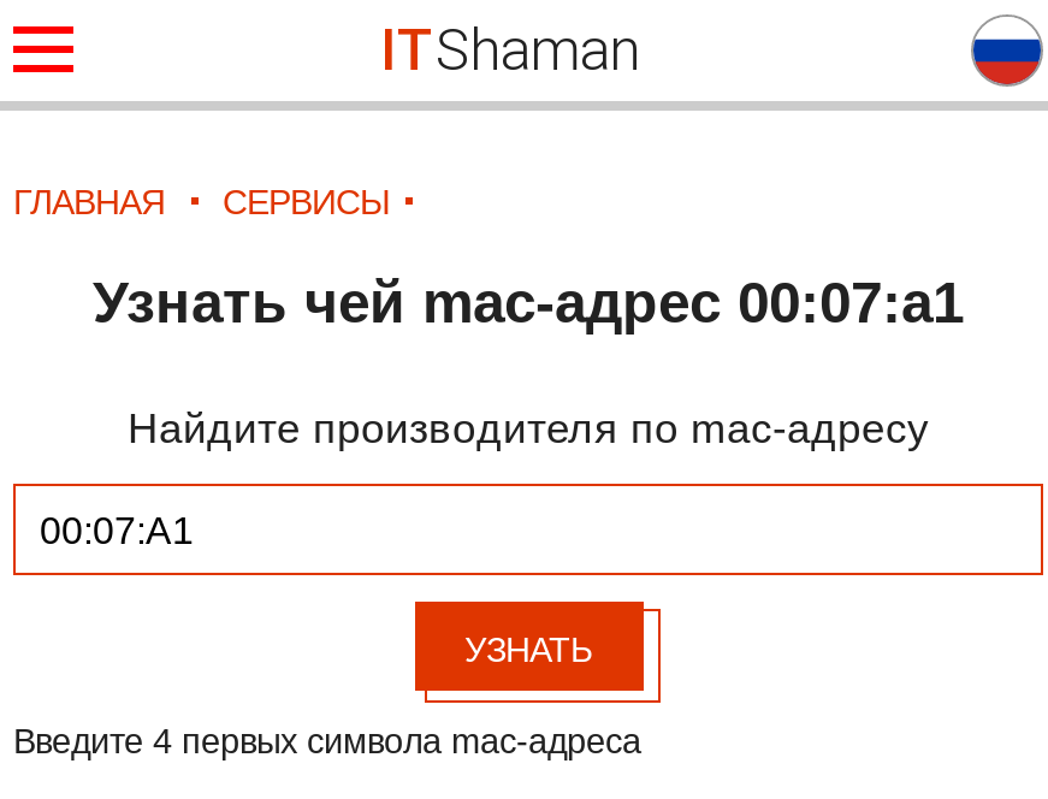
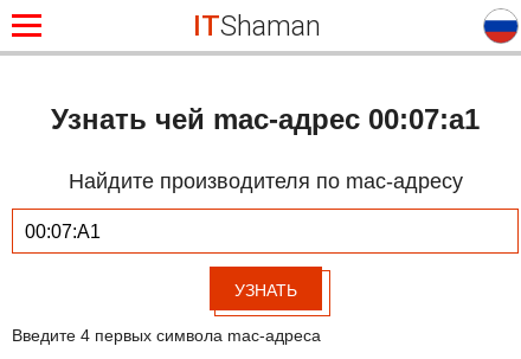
[13,183,389,221] ГЛАВНАЯ | СЕРВИСЫ -> none

